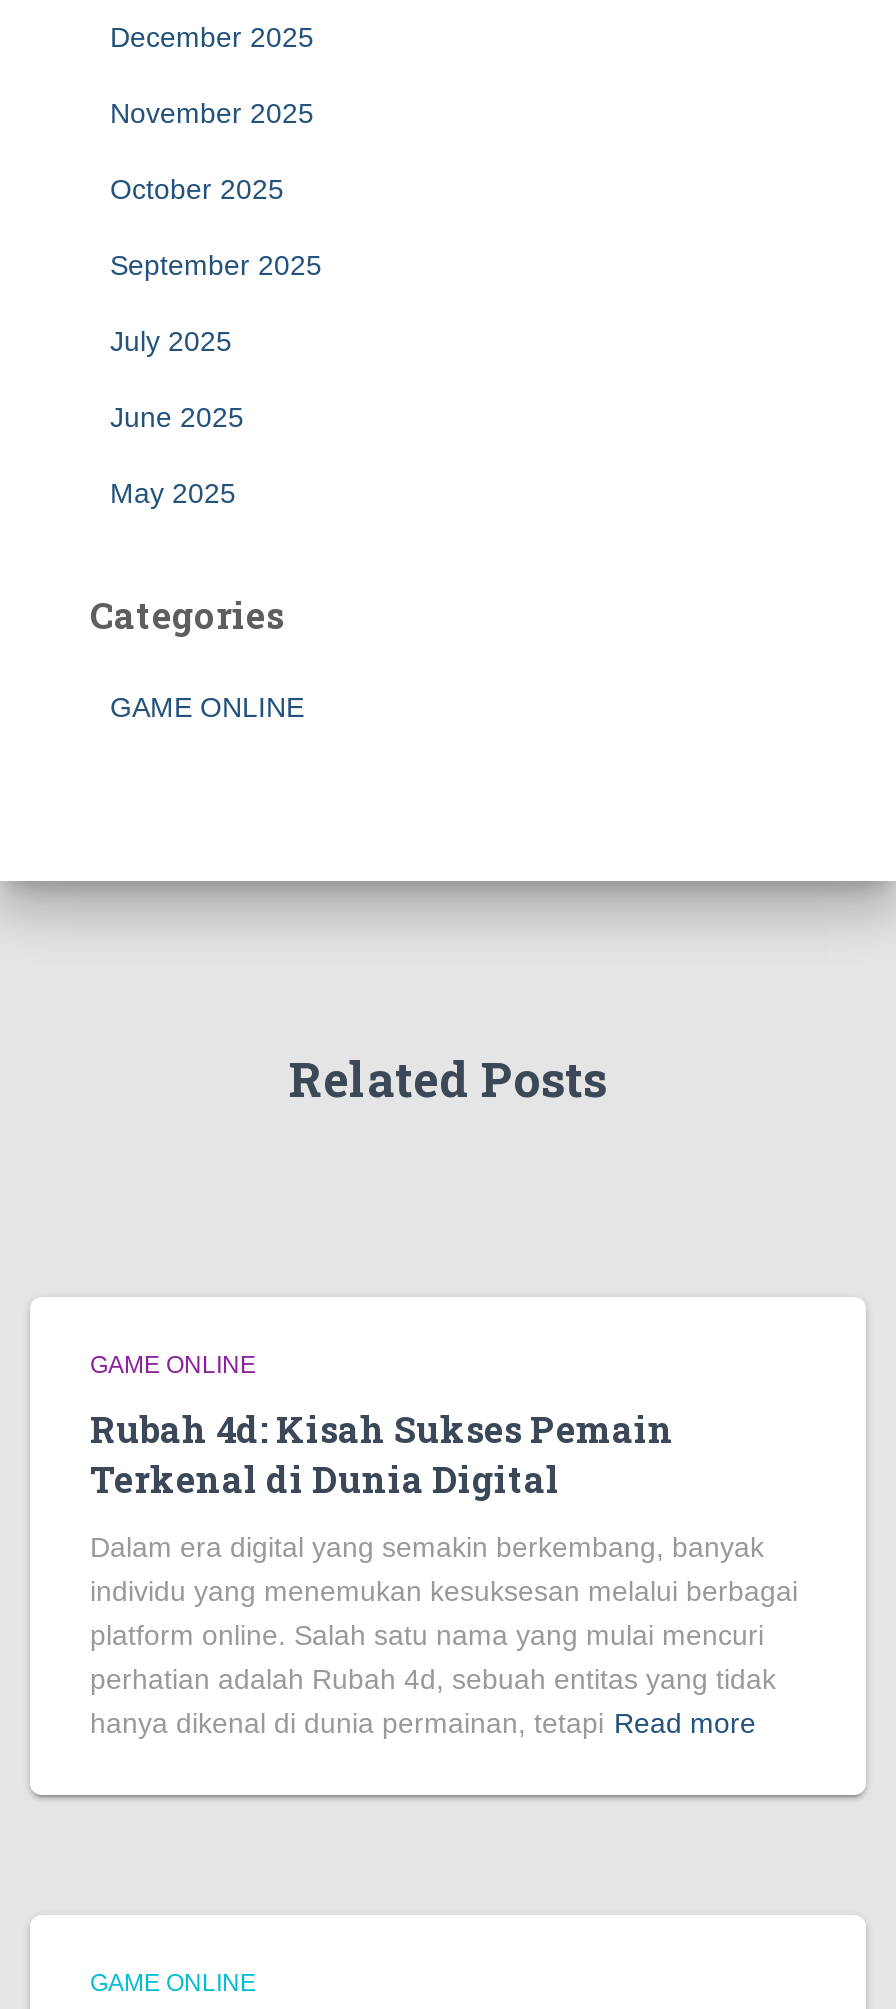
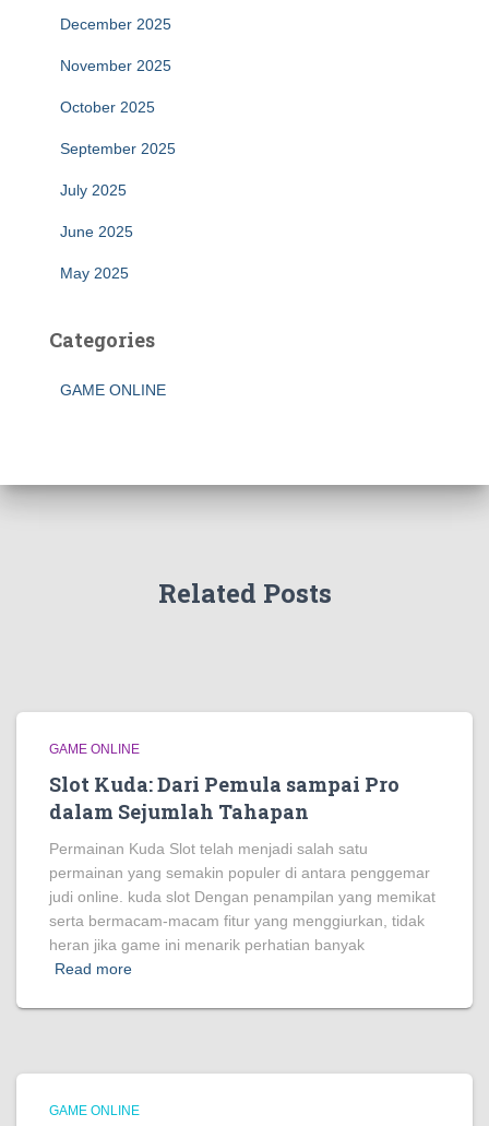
[90,1405,674,1503] Rubah 4d: Kisah Sukses Pemain | Terkenal di Dunia Digital -> [49,771,399,825] Slot Kuda: Dari Pemula sampai Pro | dalam Sejumlah Tahapan
[90,1531,798,1739] Dalam era digital yang semakin berkembang, banyak | individu yang menemukan kesuksesan melalui berbagai | platform online. Salah satu nama yang mulai mencuri | perhatian adalah Rubah 4d, sebuah entitas yang tidak | hanya dikenal di dunia permainan, tetapi Read more -> [49,840,436,977] Permainan Kuda Slot telah menjadi salah satu | permainan yang semakin populer di antara penggemar | judi online. kuda slot Dengan penampilan yang memikat | serta bermacam-macam fitur yang menggiurkan, tidak | heran jika game ini menarik perhatian banyak | Read more

